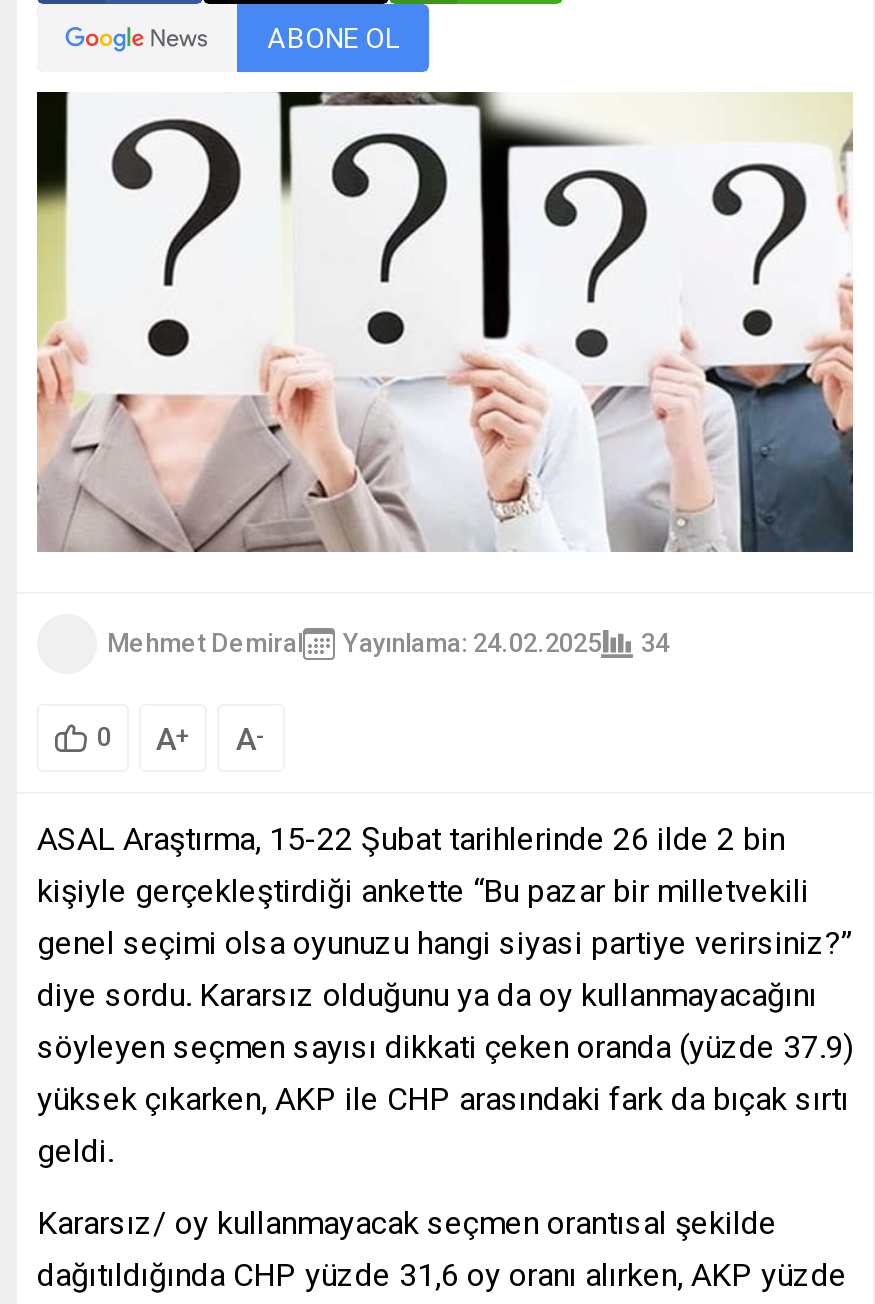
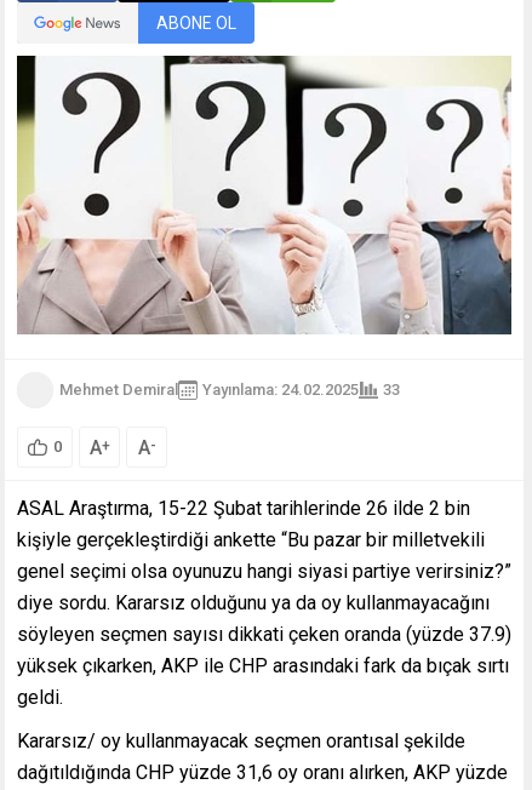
[107,628,669,658] Mehmet Demiral Yayınlama: 24.02.2025 34 -> [59,381,400,399] Mehmet Demiral Yayınlama: 24.02.2025 33

